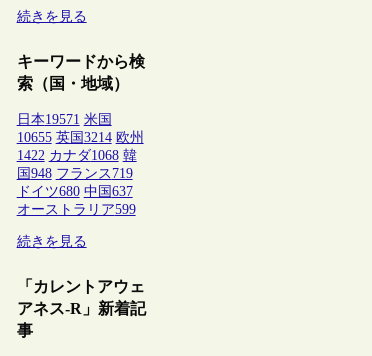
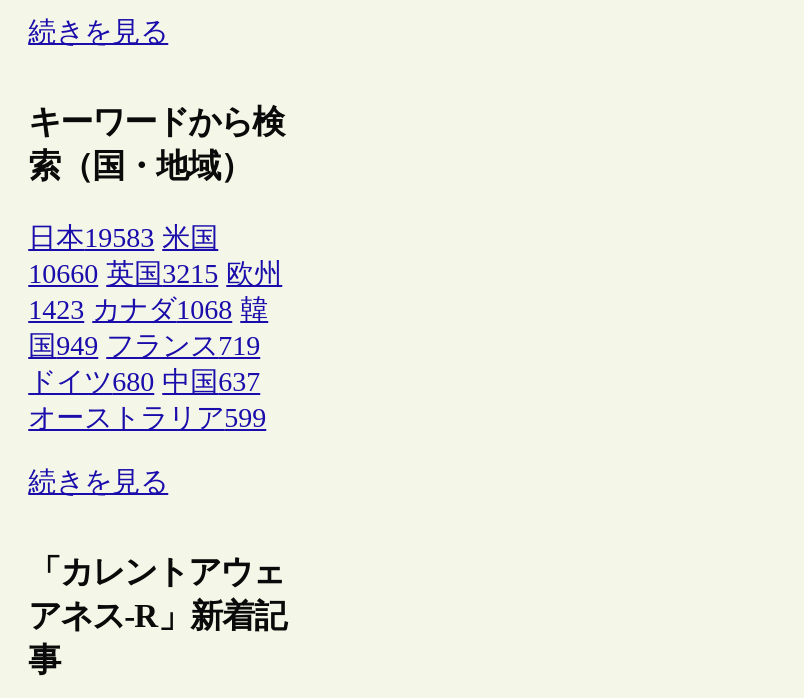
[17,112,112,127] 日本19571 米国 -> [28,223,218,253] 日本19583 米国
[17,130,144,145] 10655 英国3214 欧州 -> [28,259,282,289] 10660 英国3215 欧州
[17,148,137,163] 1422 カナダ1068 韓 -> [28,295,268,325] 1423 カナダ1068 韓
[17,166,133,181] 国948 フランス719 -> [28,331,260,361] 国949 フランス719

